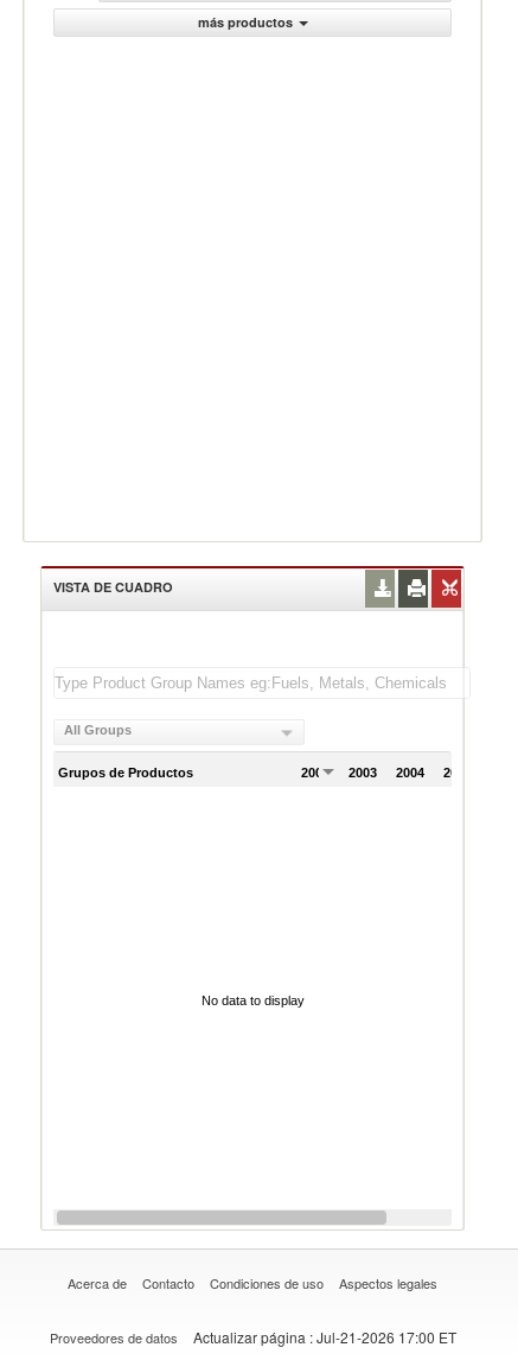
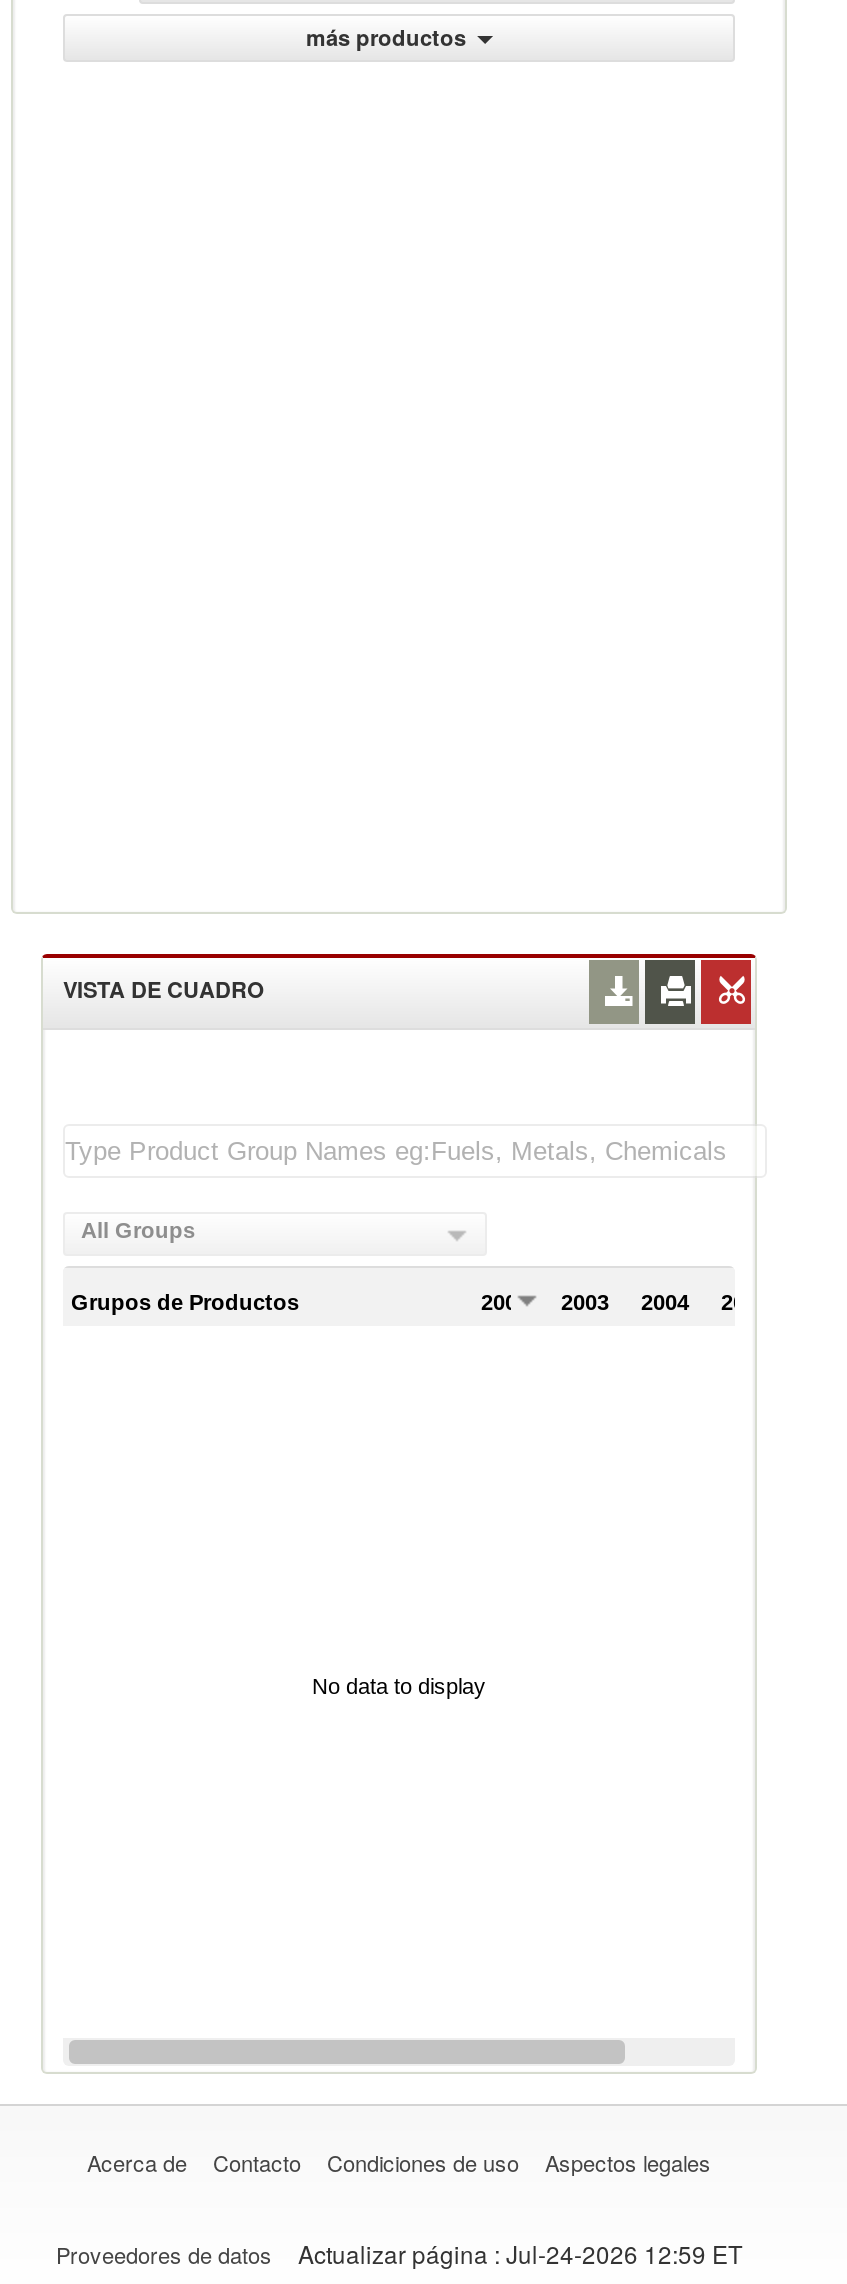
[193,1327,456,1347] Actualizar página: Jul-21-2026 17:00 ET -> [298,2236,742,2270] Actualizar página: Jul-24-2026 12:59 ET

